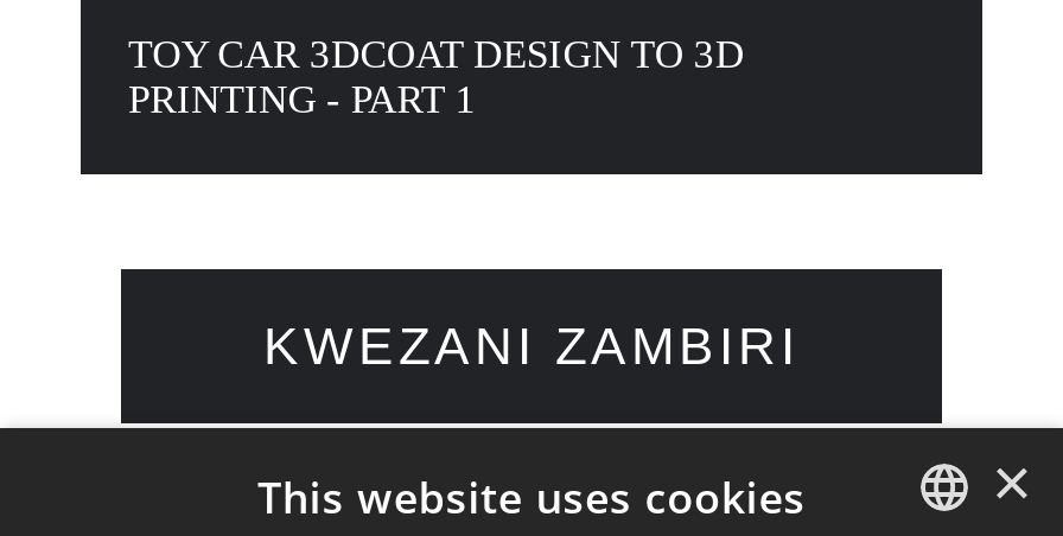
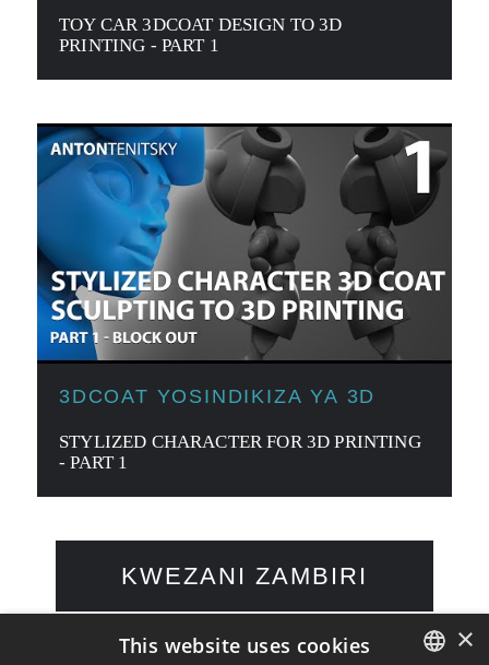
none -> [36,122,452,473] [image] | 3DCOAT YOSINDIKIZA YA 3D | STYLIZED CHARACTER FOR 3D PRINTING | - PART 1

